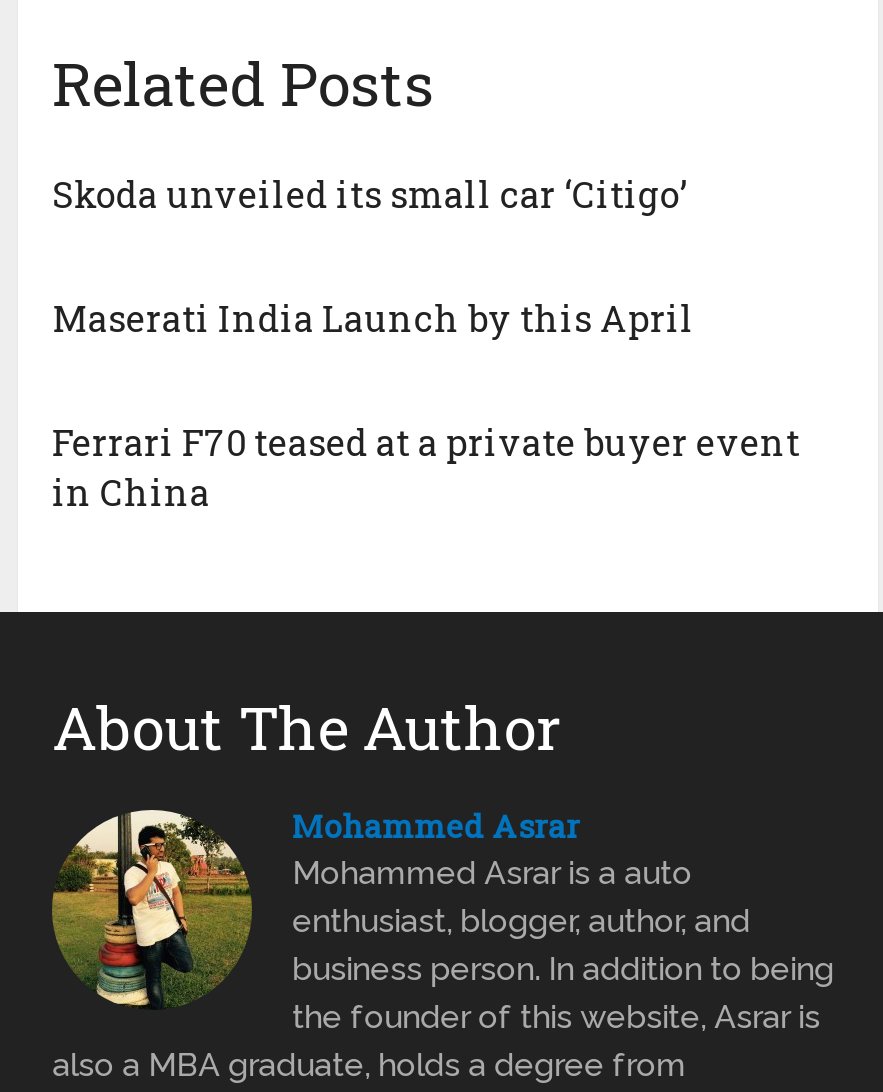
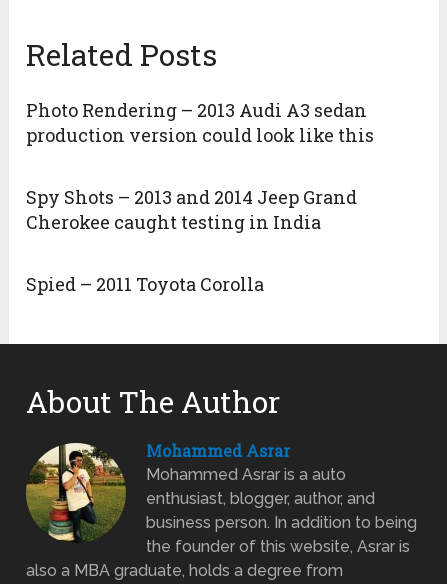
[52,170,686,218] Skoda unveiled its small car ‘Citigo’ -> [26,98,374,147] Photo Rendering – 2013 Audi A3 sedan | production version could look like this
[52,294,694,342] Maserati India Launch by this April -> [26,185,357,234] Spy Shots – 2013 and 2014 Jeep Grand | Cherokee caught testing in India
[52,418,800,516] Ferrari F70 teased at a private buyer event | in China -> [26,272,264,296] Spied – 2011 Toyota Corolla

